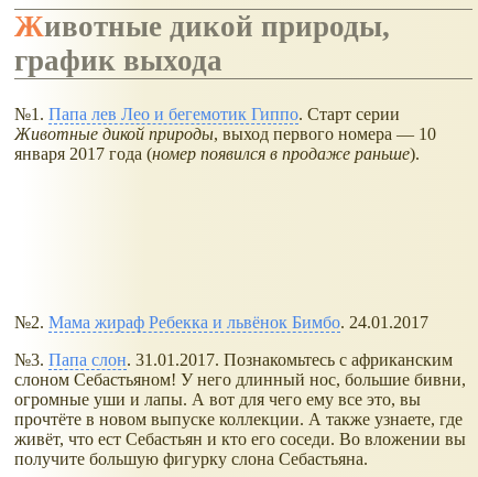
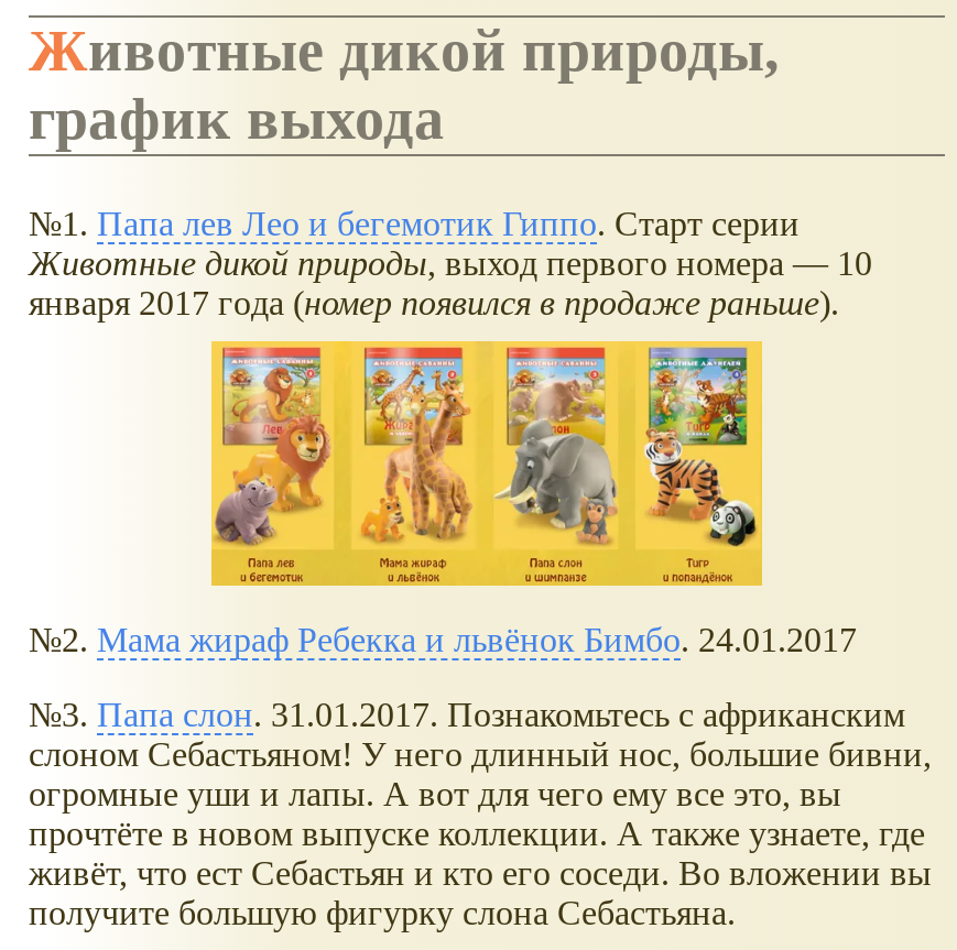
none -> [209,338,764,589] [image]

